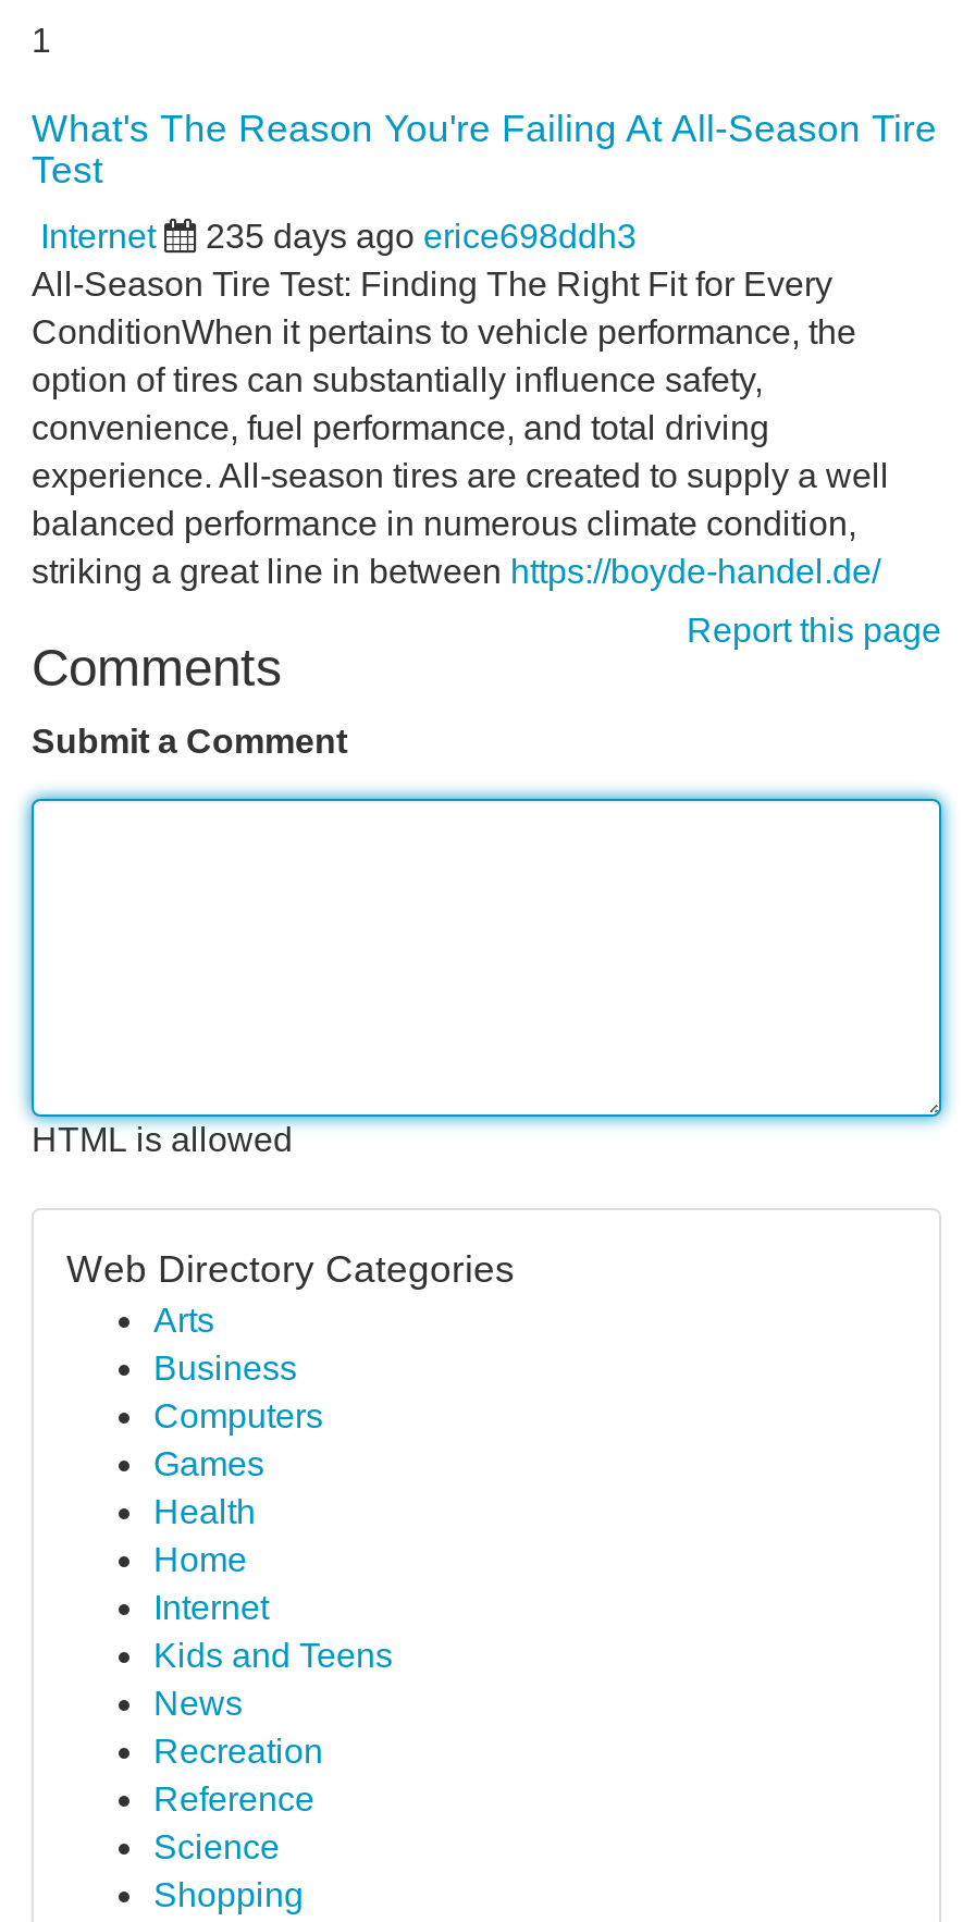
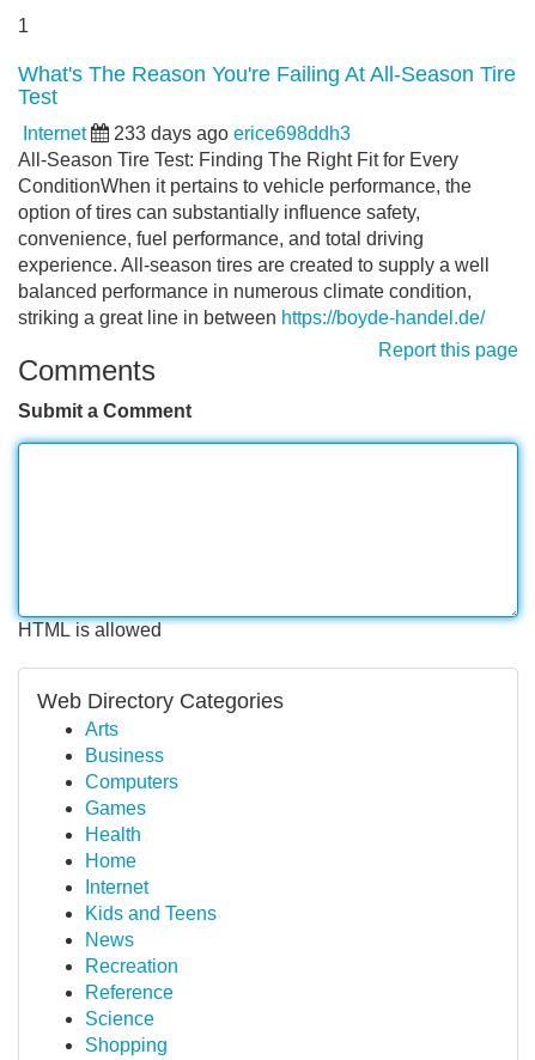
[206,218,637,255] 235 days ago erice698ddh3 -> [114,123,351,144] 233 days ago erice698ddh3

